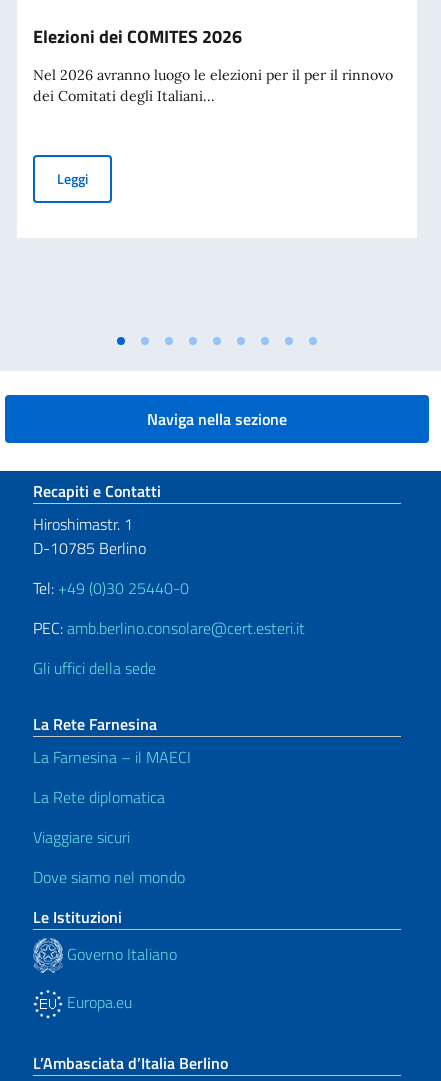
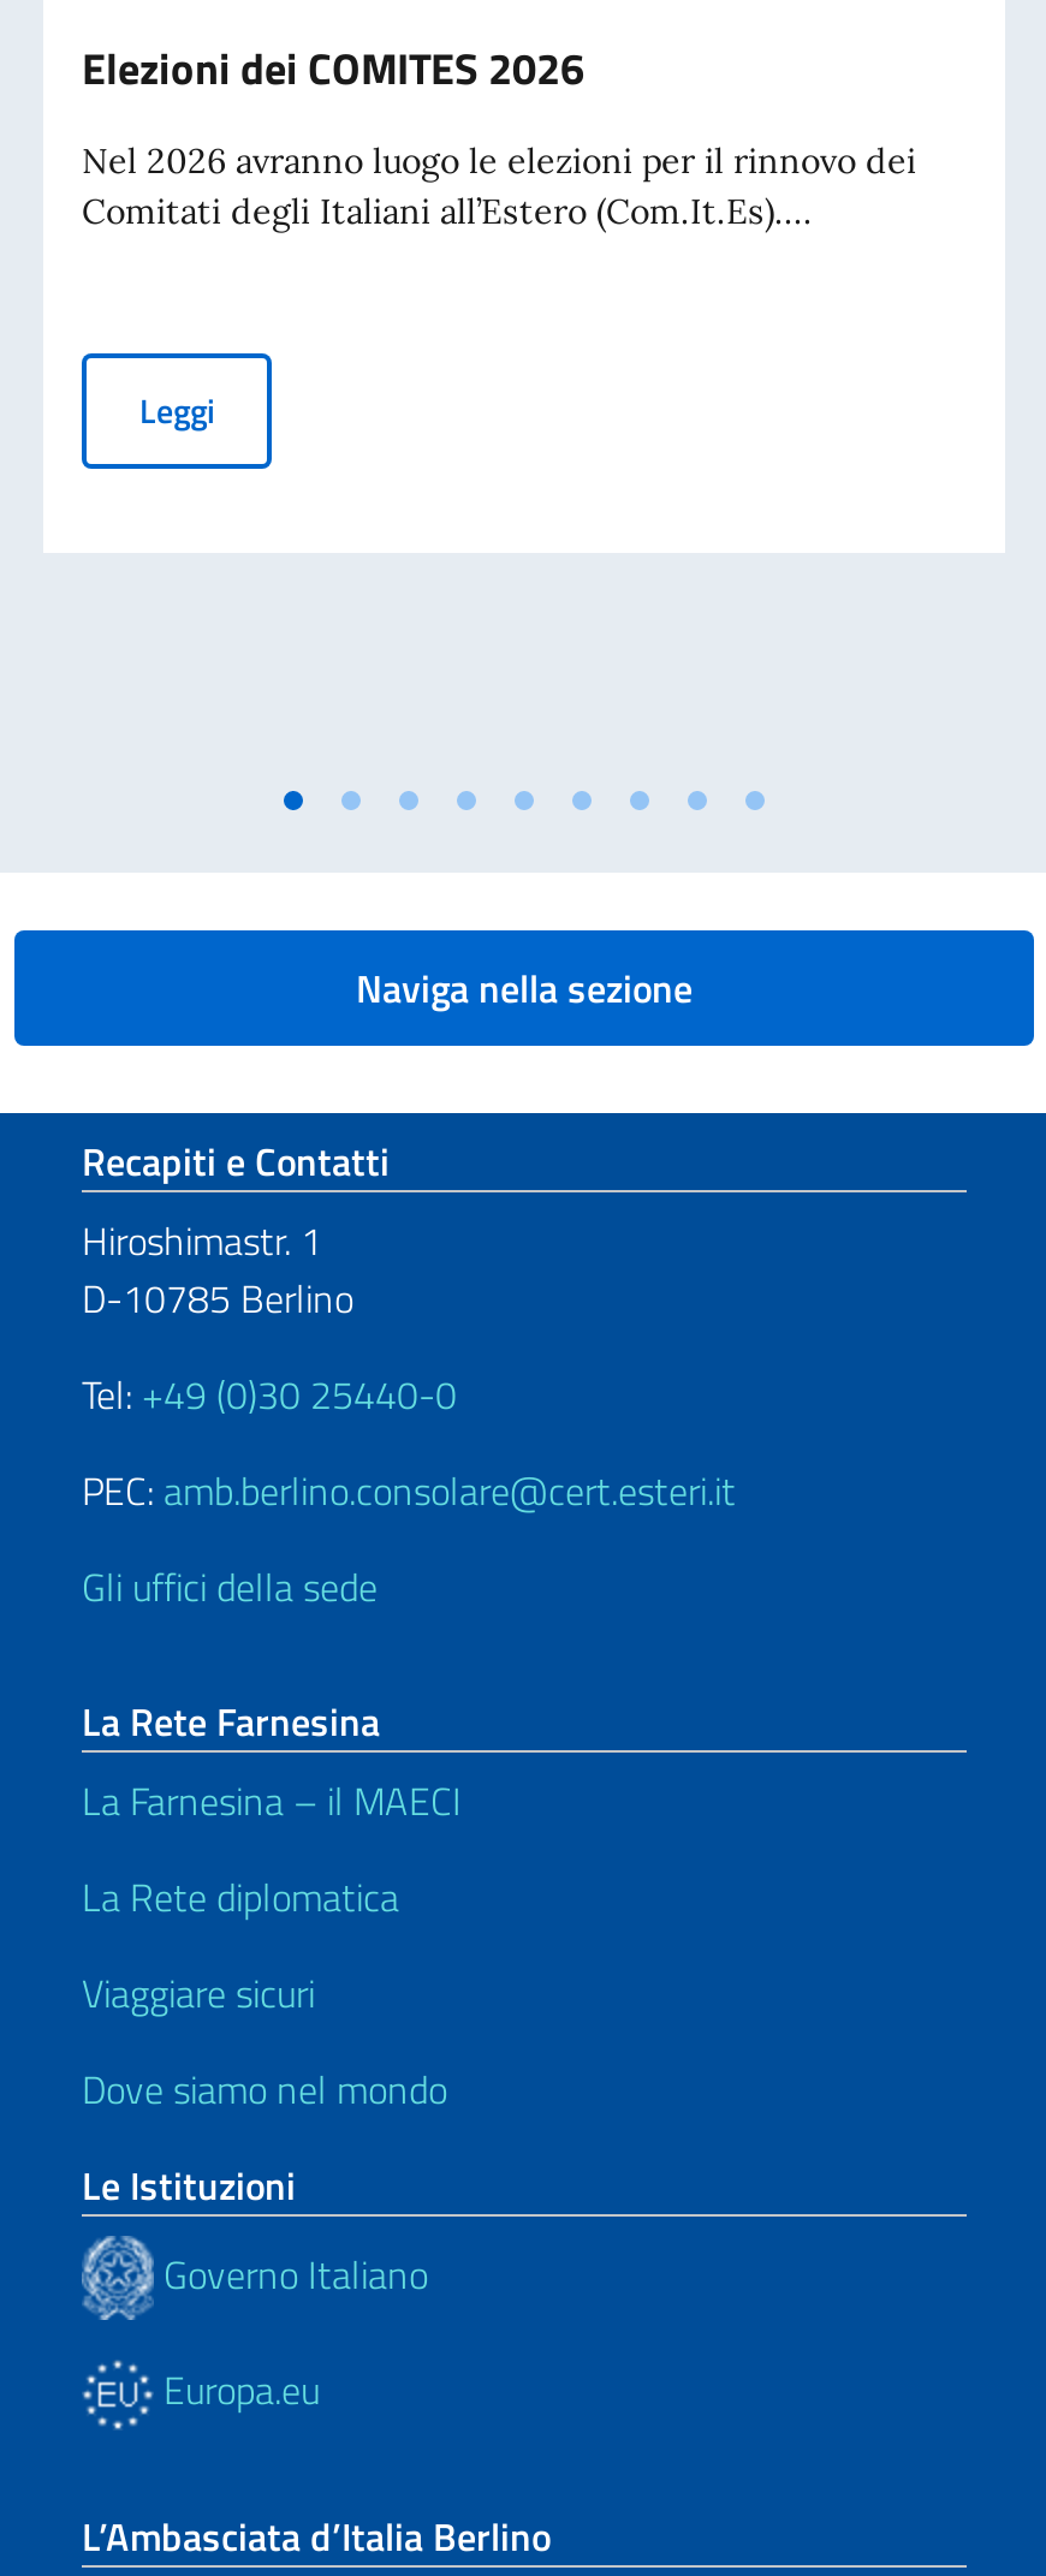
[33,66,393,105] Nel 2026 avranno luogo le elezioni per il per il rinnovo | dei Comitati degli Italiani... -> [82,139,916,233] Nel 2026 avranno luogo le elezioni per il rinnovo dei | Comitati degli Italiani all’Estero (Com.It.Es)....

